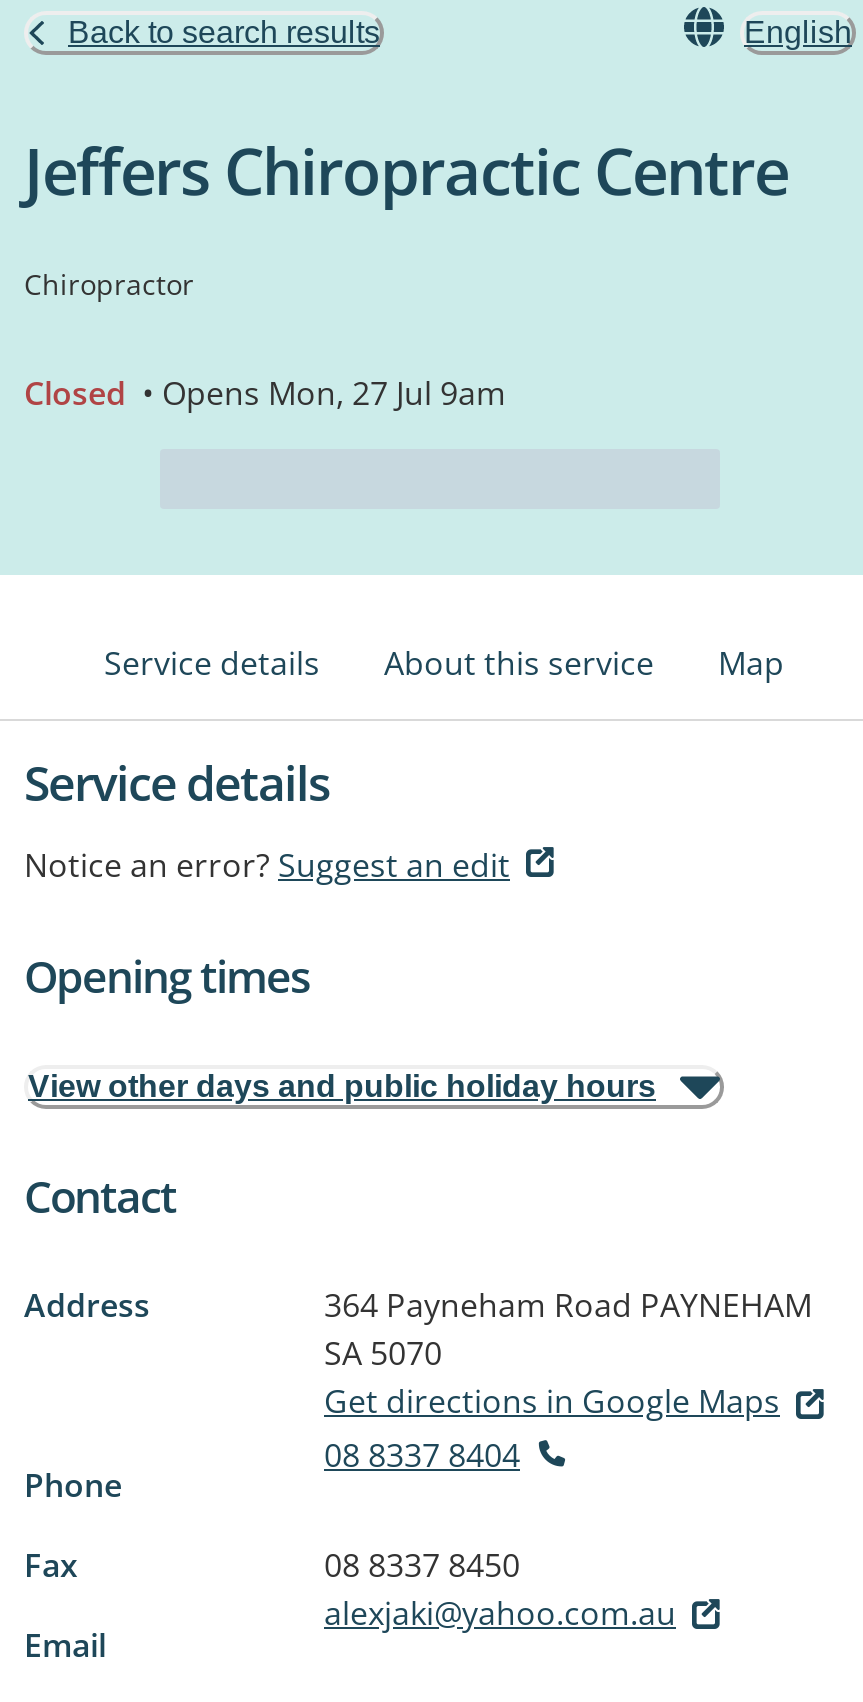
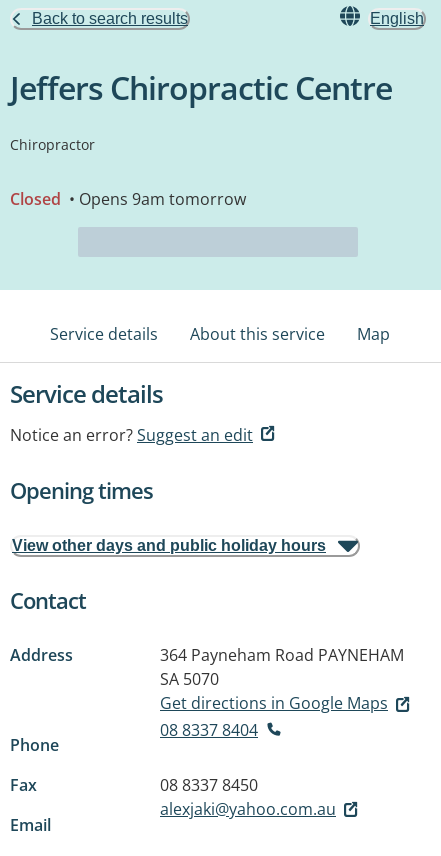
[24,371,506,415] Closed • Opens Mon, 27 Jul 9am -> [10,188,246,210] Closed • Opens 9am tomorrow

